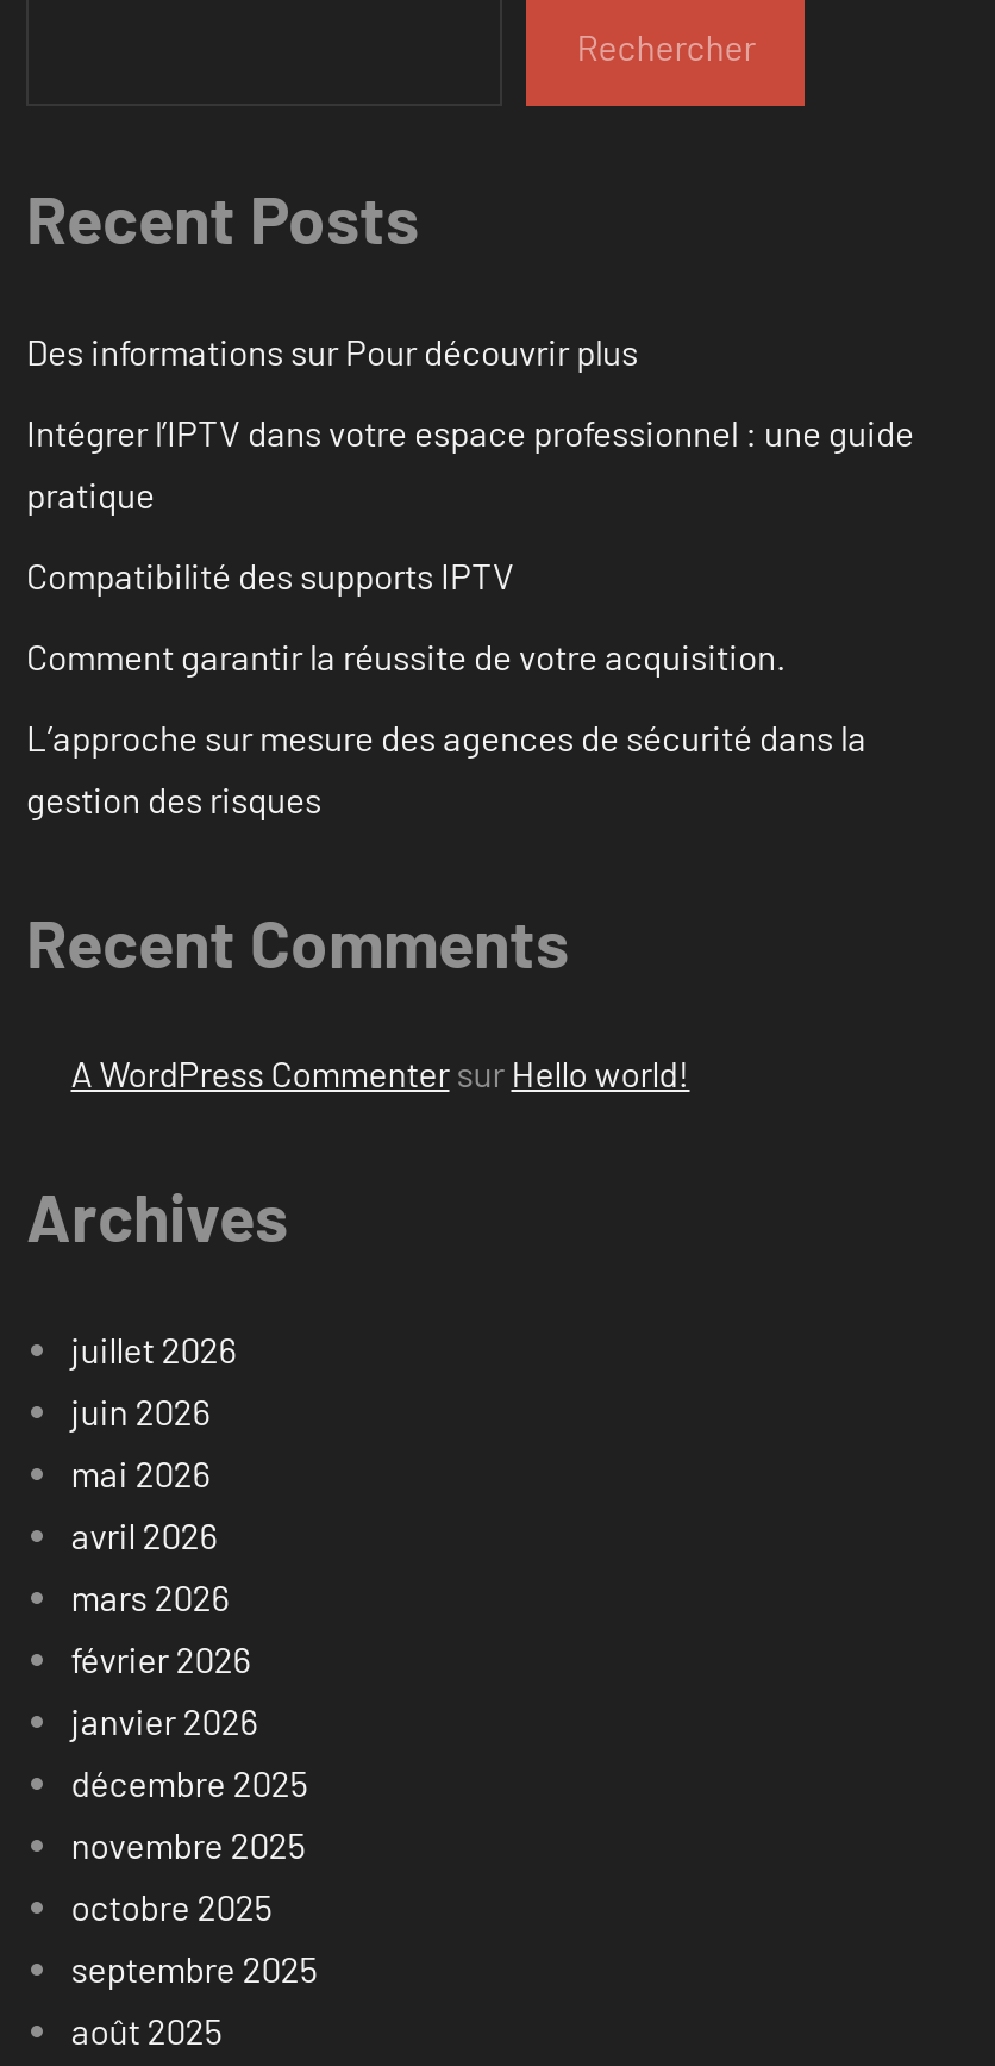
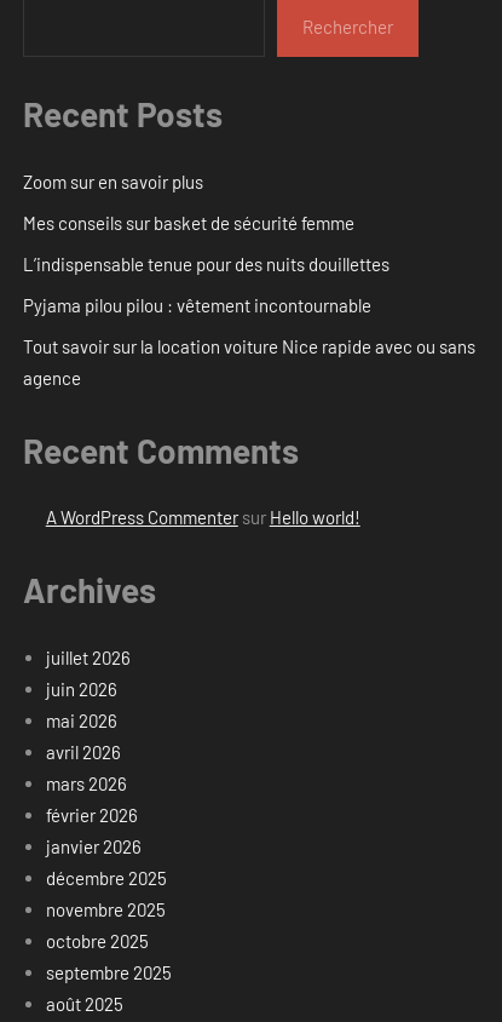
[26,329,638,372] Des informations sur Pour découvrir plus -> [23,170,203,192] Zoom sur en savoir plus
[26,410,914,515] Intégrer l’IPTV dans votre espace professionnel : une guide | pratique -> [23,212,354,233] Mes conseils sur basket de sécurité femme
[26,553,514,596] Compatibilité des supports IPTV -> [23,253,390,275] L’indispensable tenue pour des nuits douillettes
[26,634,786,677] Comment garantir la réussite de votre acquisition. -> [23,294,371,316] Pyjama pilou pilou : vêtement incontournable
[26,715,866,820] L’approche sur mesure des agences de sécurité dans la | gestion des risques -> [23,335,475,388] Tout savoir sur la location voiture Nice rapide avec ou sans | agence

